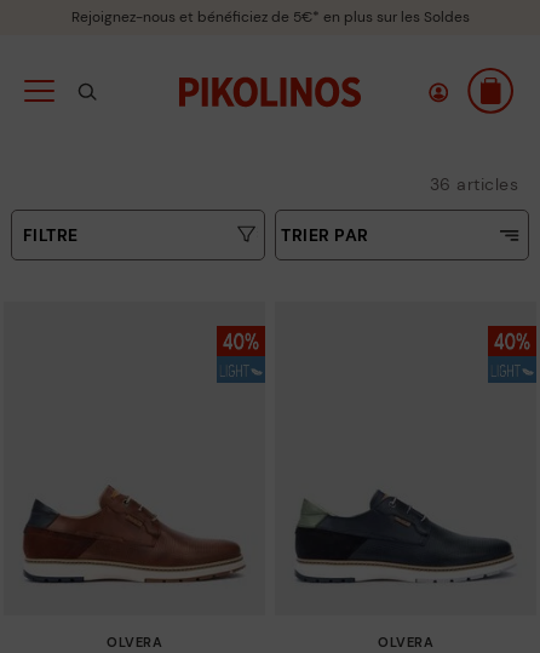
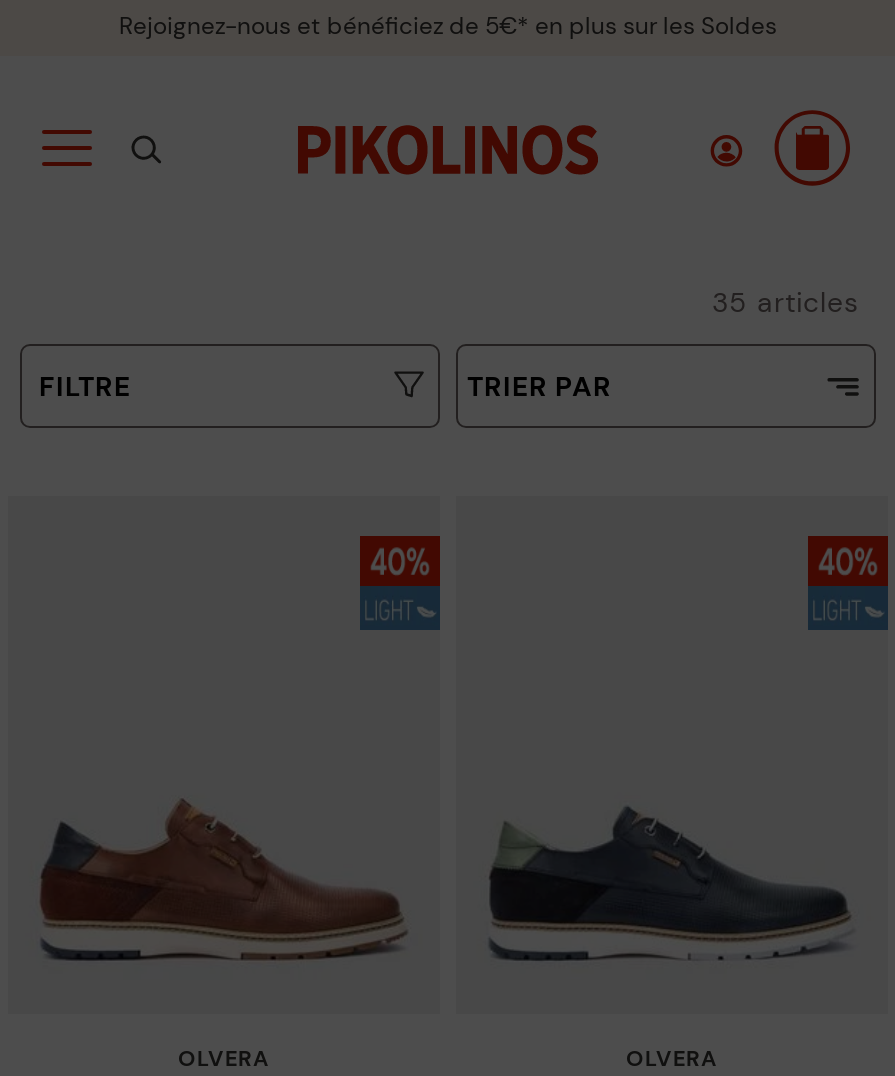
[430,173,519,195] 36 articles -> [712,284,859,320] 35 articles

